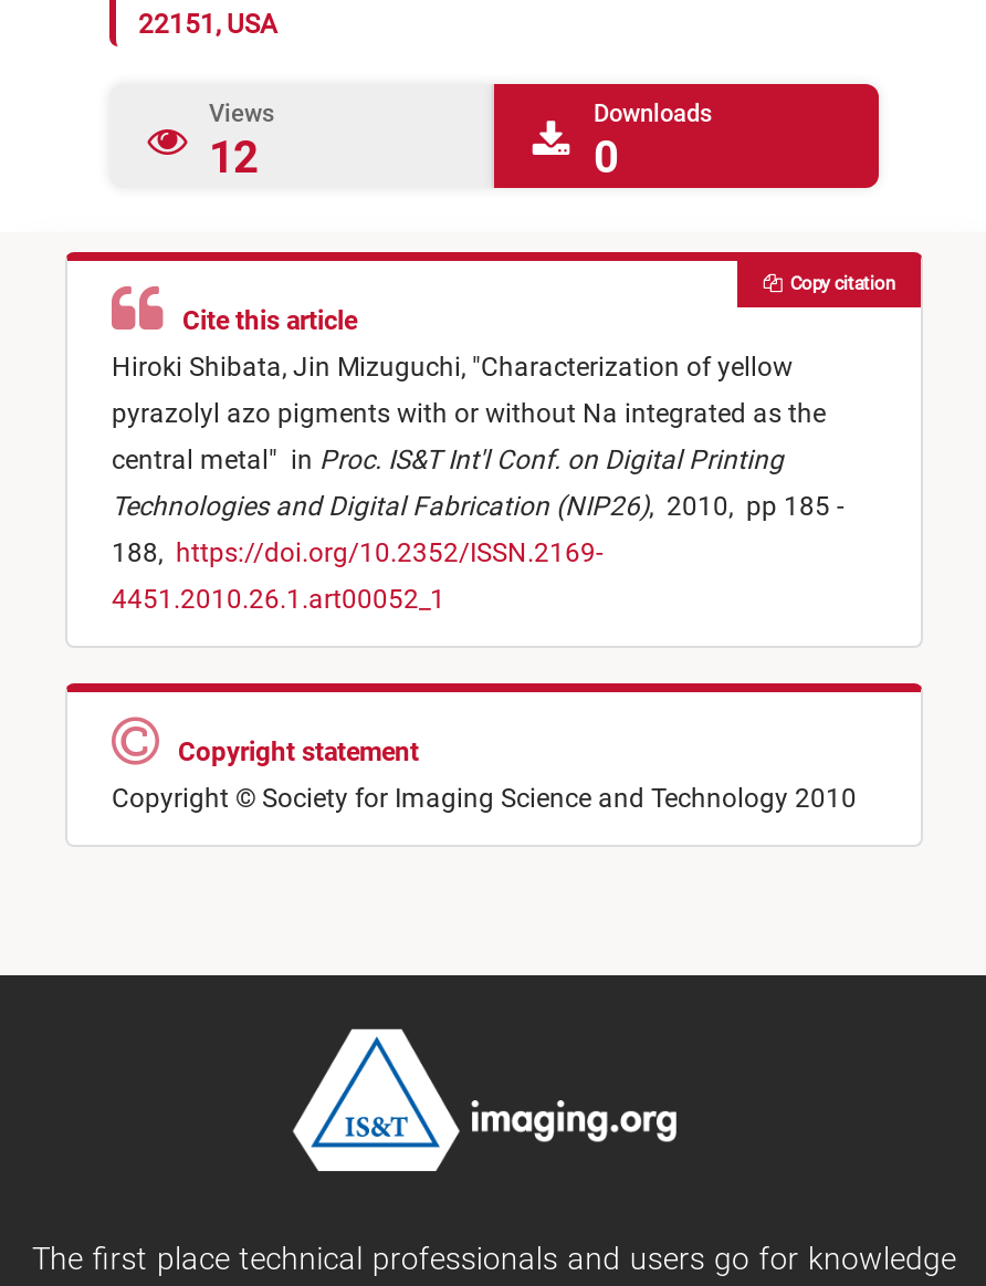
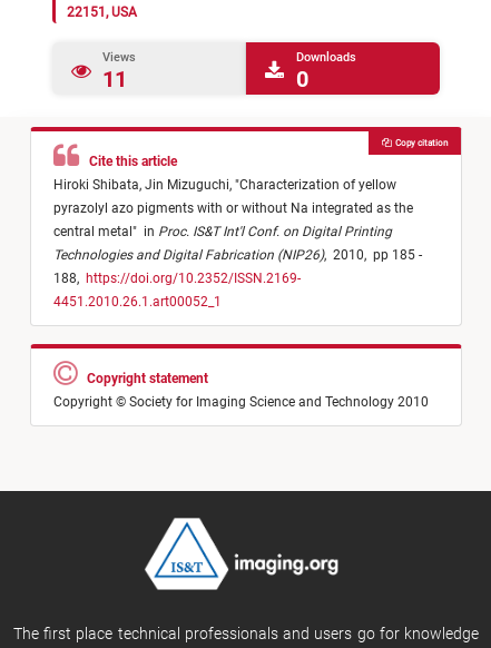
[209,130,258,184] 12 -> [102,66,127,92] 11

